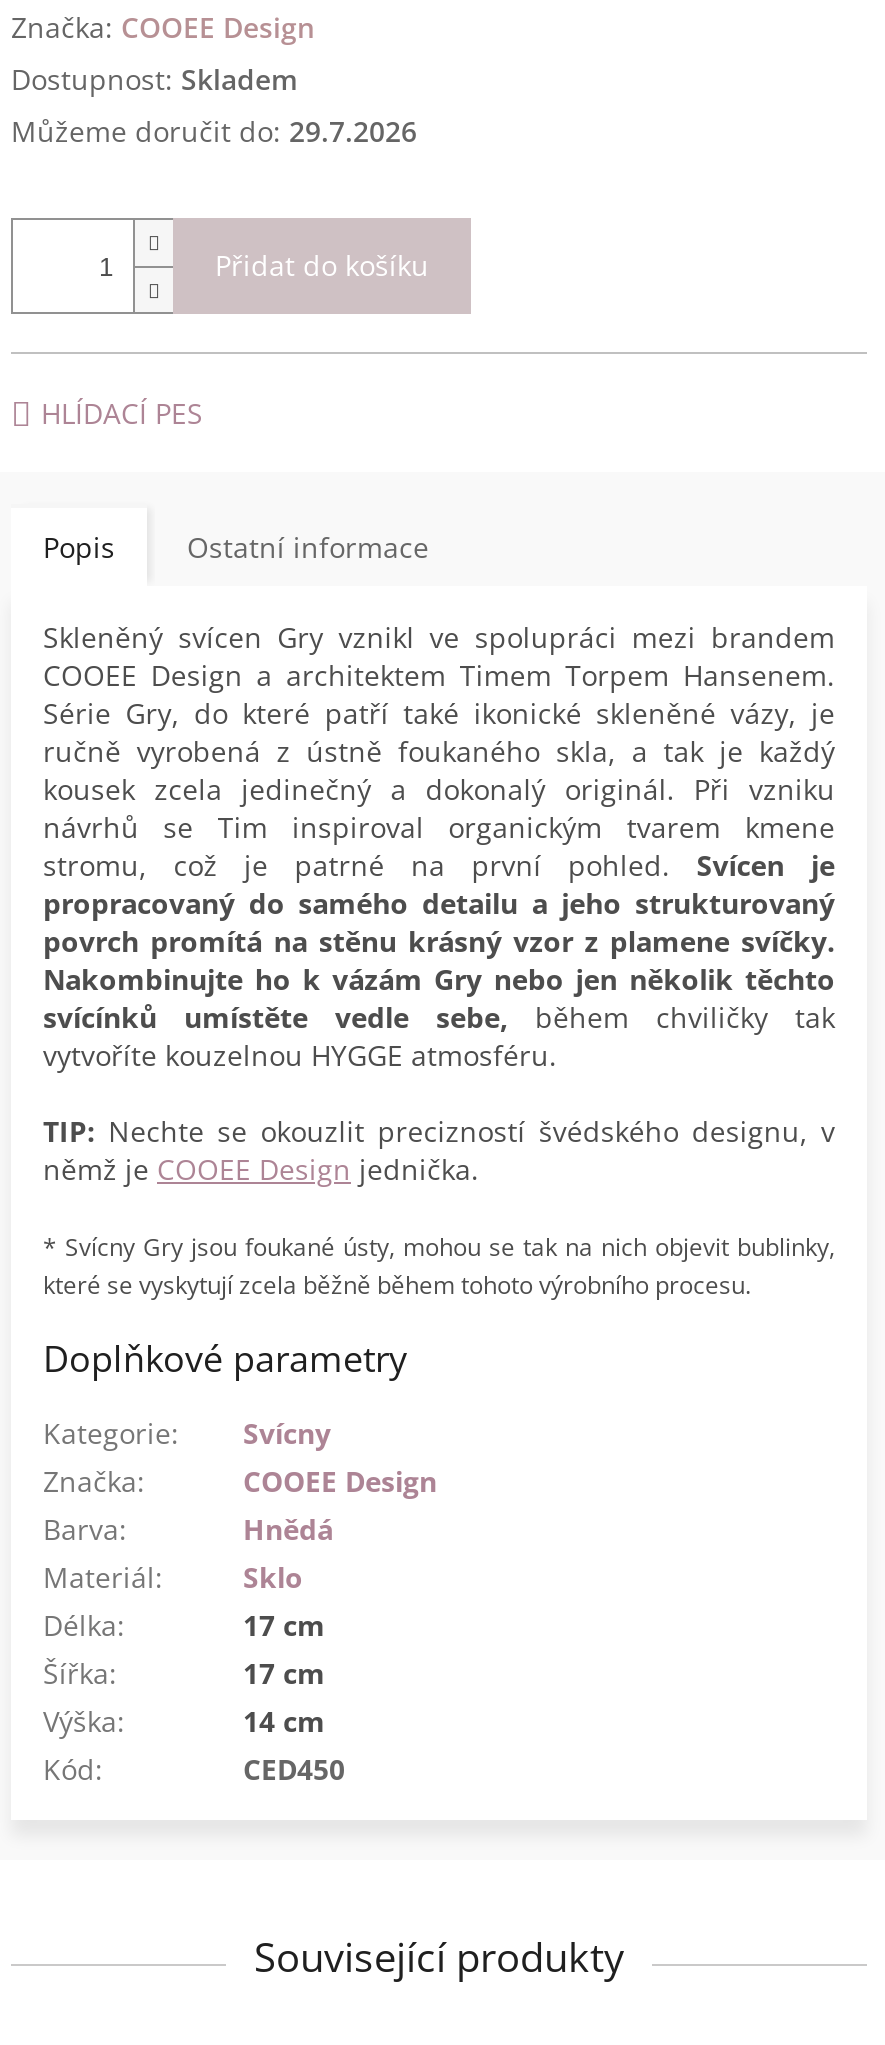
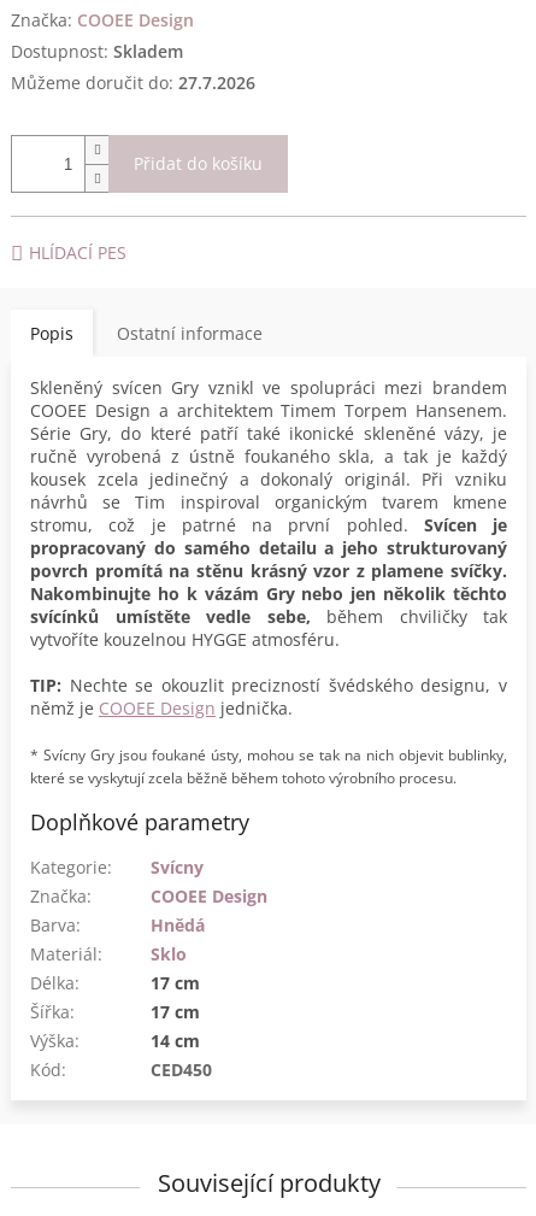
[11,113,417,151] Můžeme doručit do: 29.7.2026 -> [11,72,255,94] Můžeme doručit do: 27.7.2026

